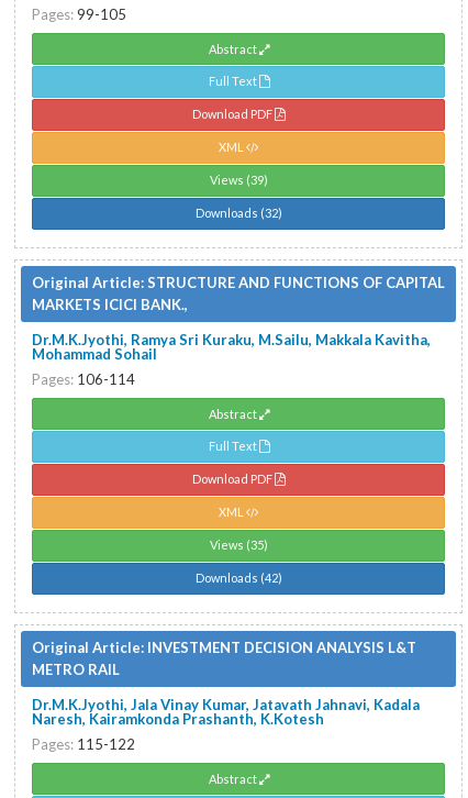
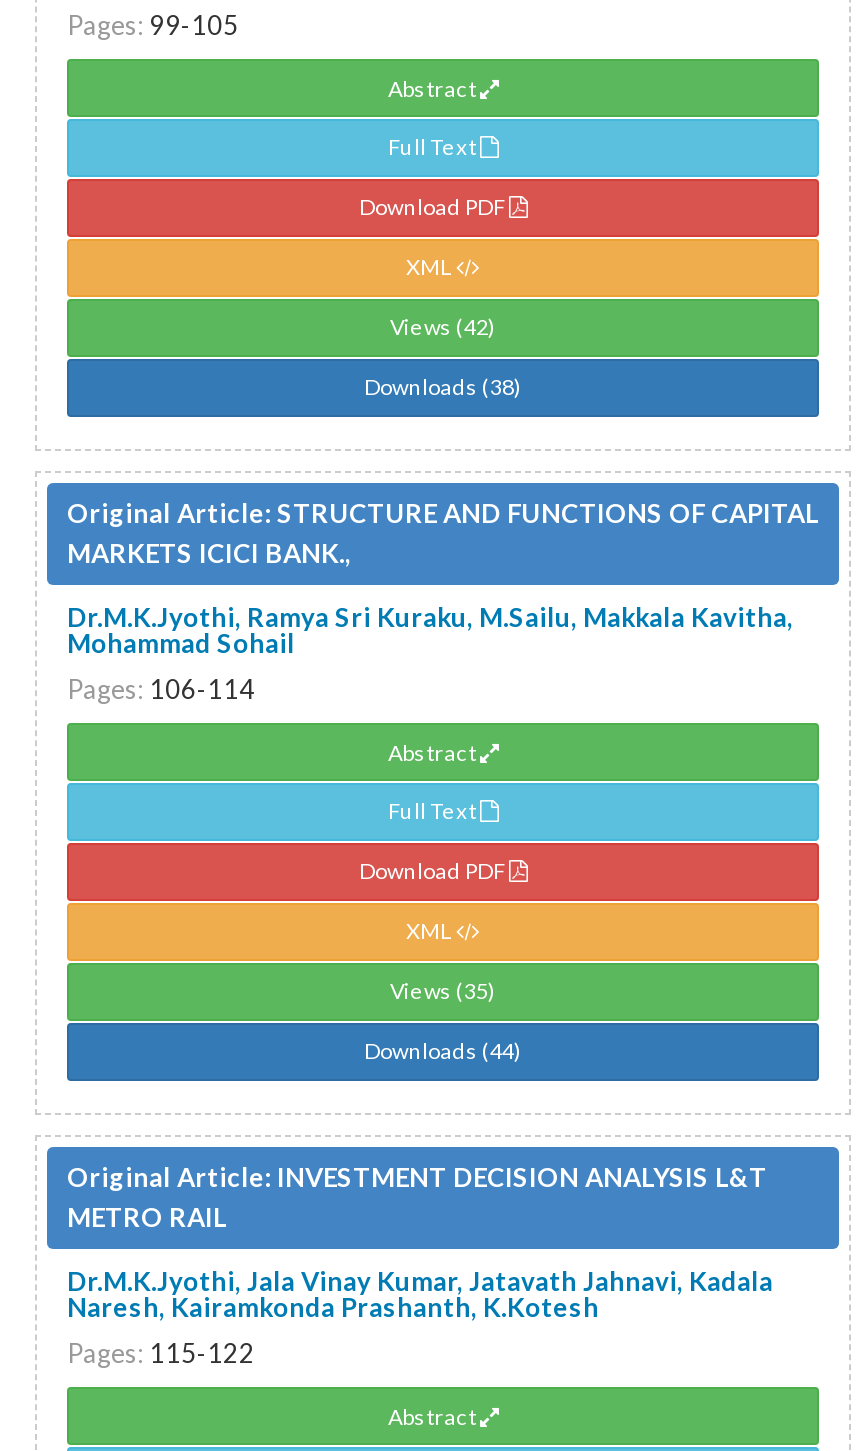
[209,173,268,187] Views (39) -> [390,313,496,339] Views (42)
[195,206,282,220] Downloads (32) -> [364,373,522,399] Downloads (38)
[195,570,282,585] Downloads (42) -> [364,1037,522,1063] Downloads (44)

